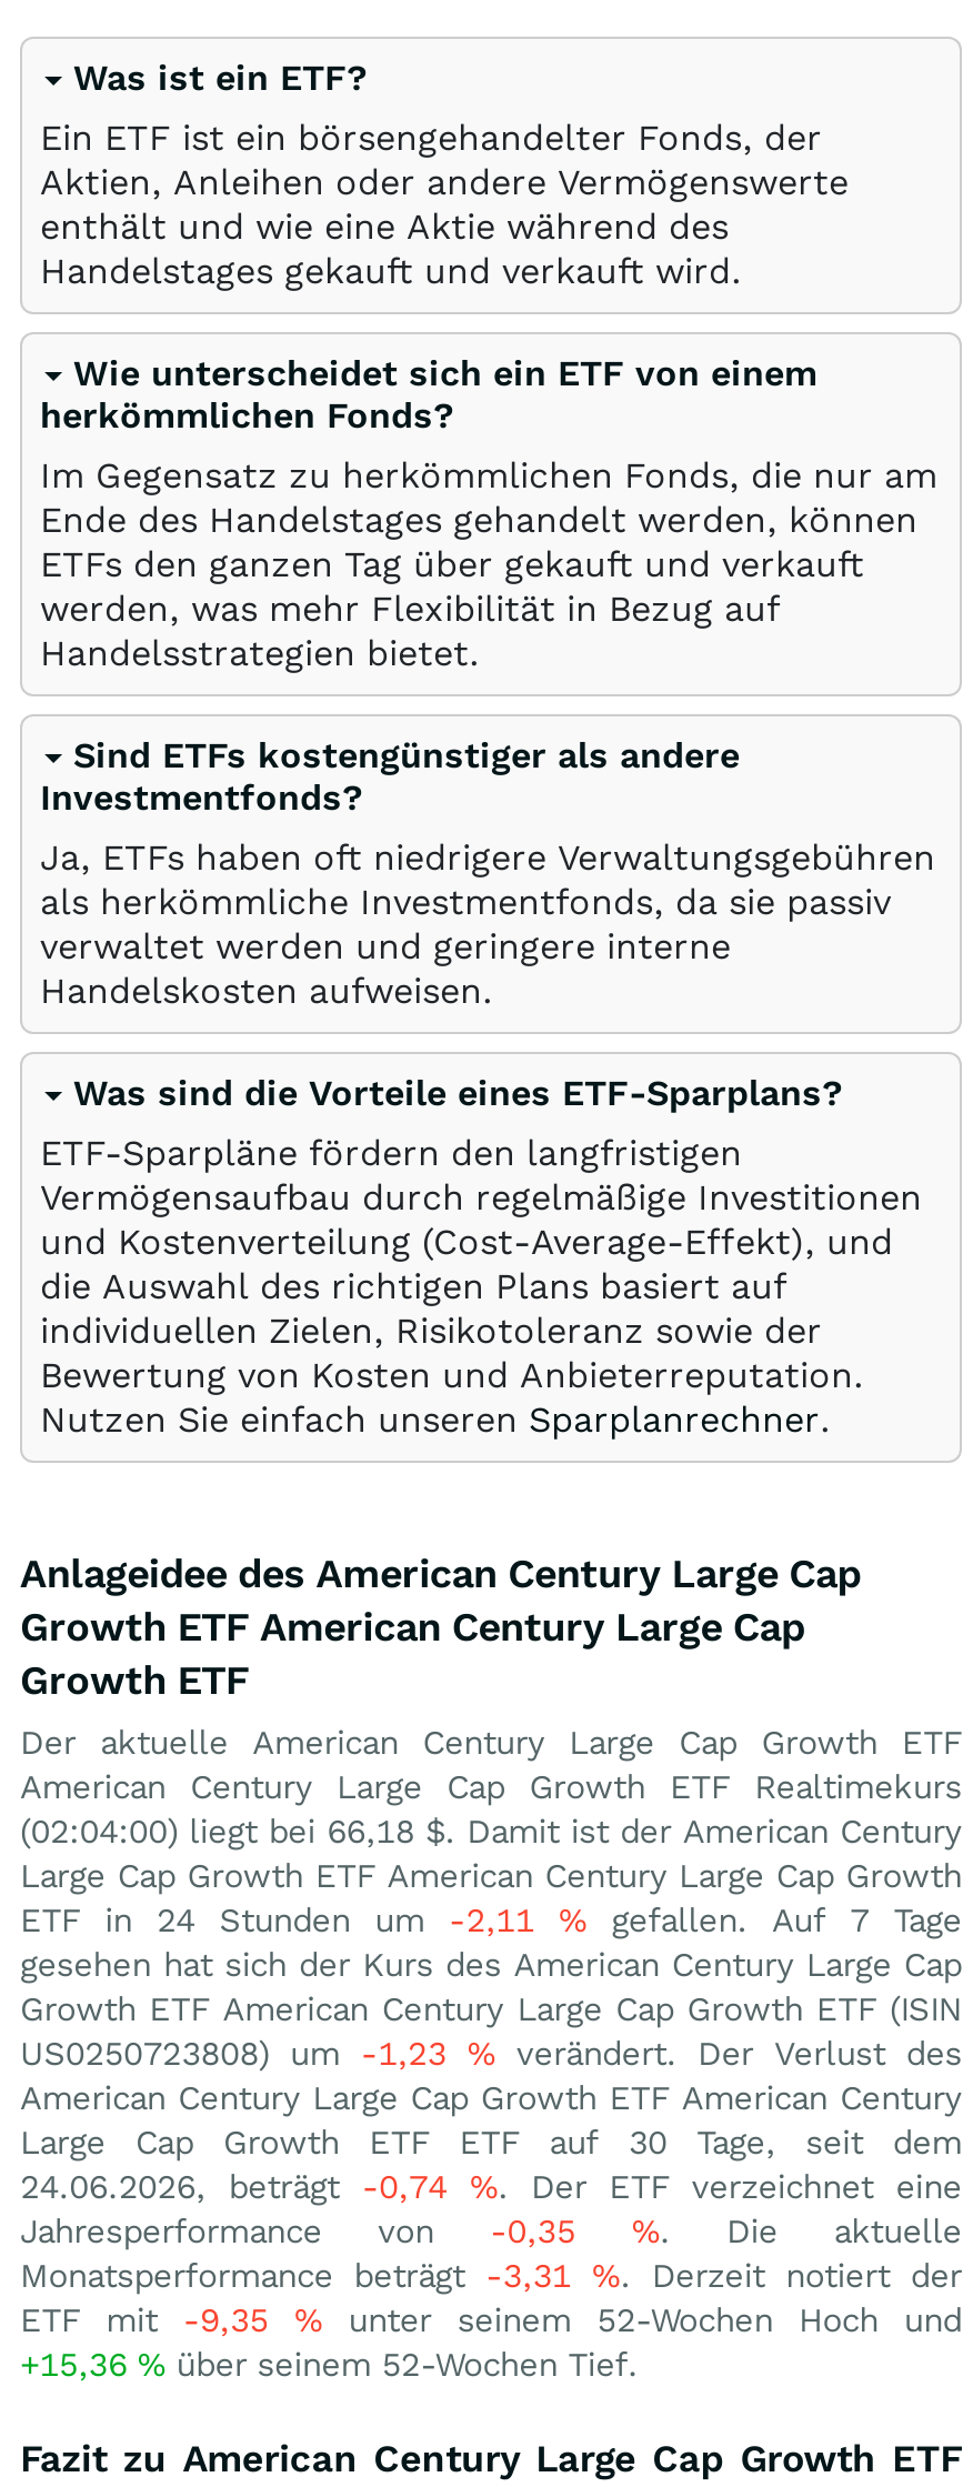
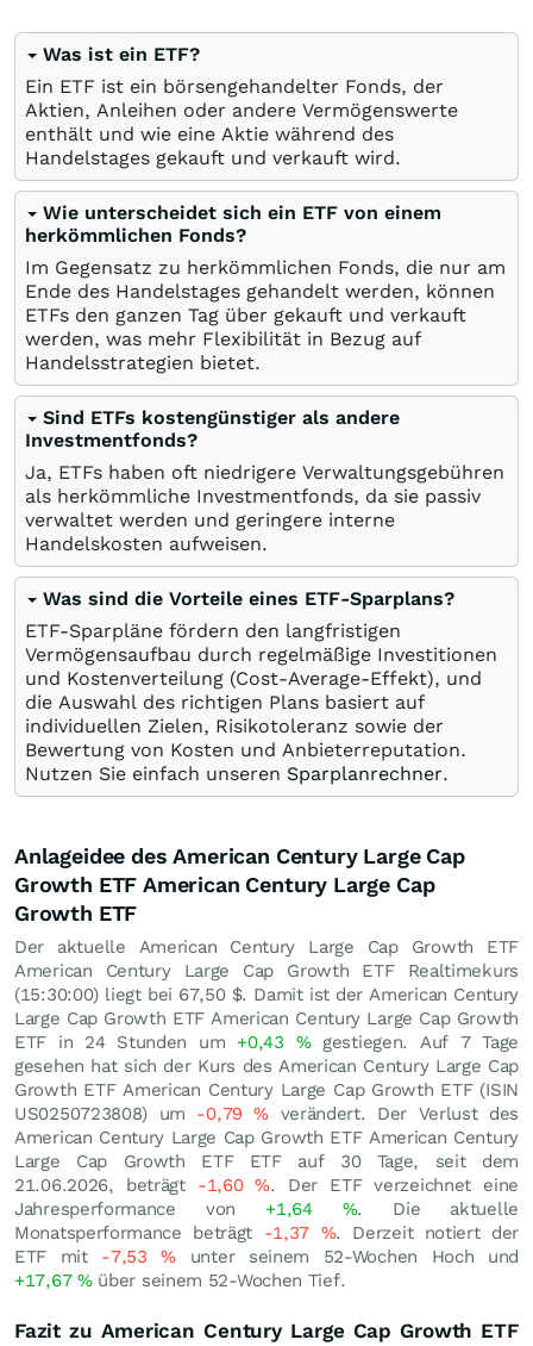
[20,1812,962,1852] (02:04:00) liegt bei 66,18 $. Damit ist der American Century -> [14,984,519,1005] (15:30:00) liegt bei 67,50 $. Damit ist der American Century
[20,1901,962,1941] ETF in 24 Stunden um -2,11% gefallen. Auf 7 Tage -> [14,1032,519,1053] ETF in 24 Stunden um +0,43% gestiegen. Auf 7 Tage
[20,2034,962,2074] US0250723808) um -1,23% verändert. Der Verlust des -> [14,1103,519,1124] US0250723808) um -0,79% verändert. Der Verlust des
[20,2167,962,2207] 24.06.2026, beträgt -0,74%. Der ETF verzeichnet eine -> [14,1174,519,1196] 21.06.2026, beträgt -1,60%. Der ETF verzeichnet eine
[20,2212,962,2252] Jahresperformance von -0,35%. Die aktuelle -> [14,1198,519,1220] Jahresperformance von +1,64%. Die aktuelle
[20,2256,962,2296] Monatsperformance beträgt -3,31%. Derzeit notiert der -> [14,1222,519,1244] Monatsperformance beträgt -1,37%. Derzeit notiert der
[20,2300,962,2340] ETF mit -9,35% unter seinem 52-Wochen Hoch und -> [14,1246,519,1267] ETF mit -7,53% unter seinem 52-Wochen Hoch und
[20,2345,638,2385] +15,36% über seinem 52-Wochen Tief. -> [14,1270,345,1291] +17,67% über seinem 52-Wochen Tief.

